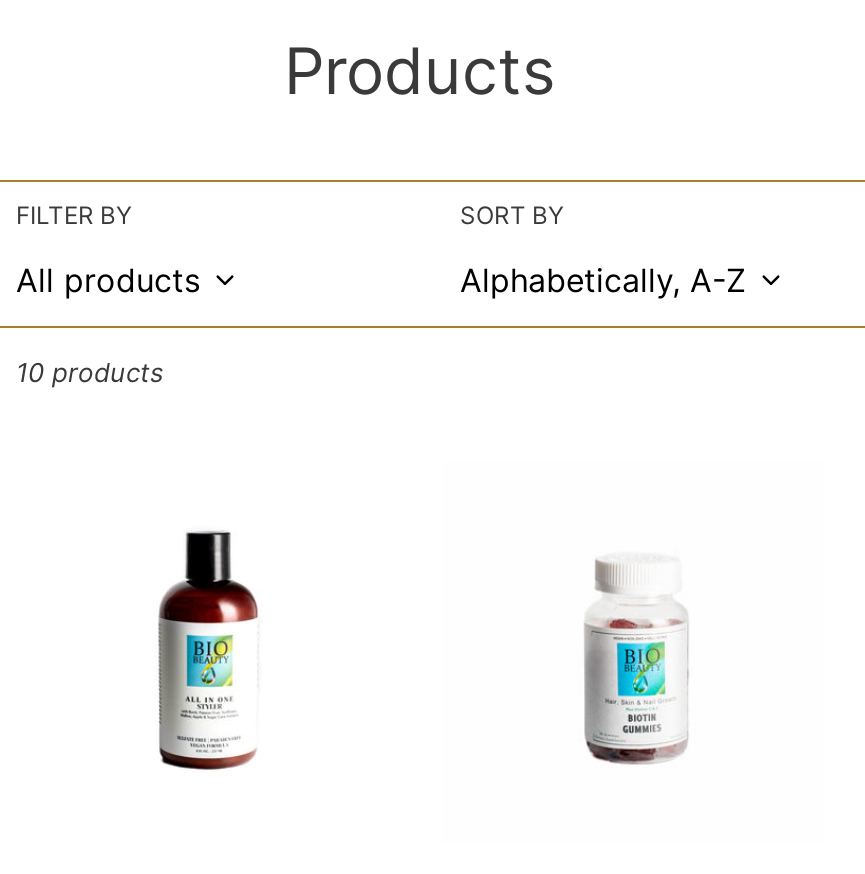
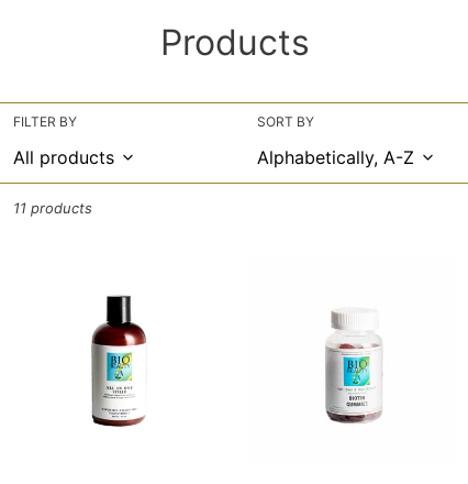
[16,356,164,388] 10 products -> [13,199,92,217] 11 products

